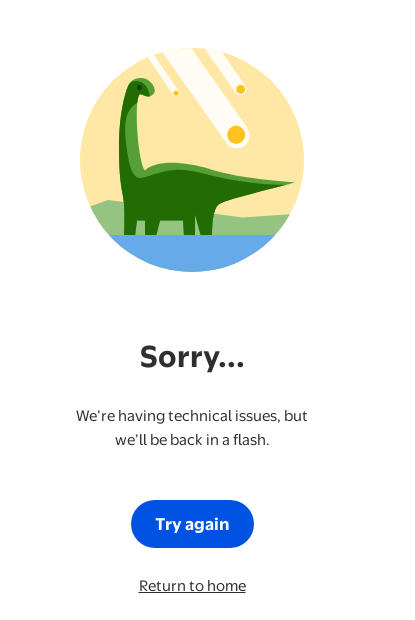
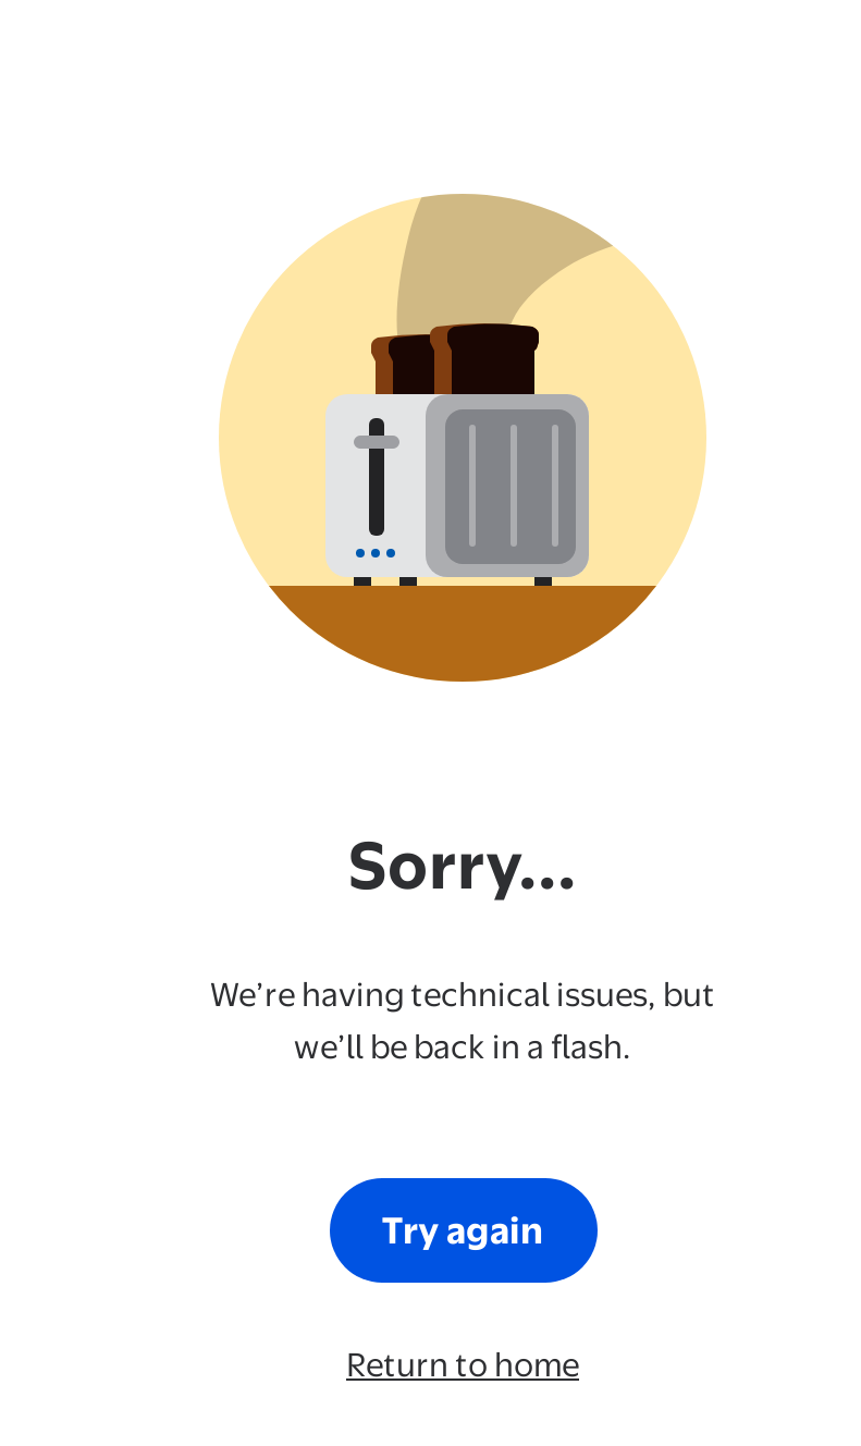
[90,49,294,273] [image] -> [243,194,678,684] [image]

